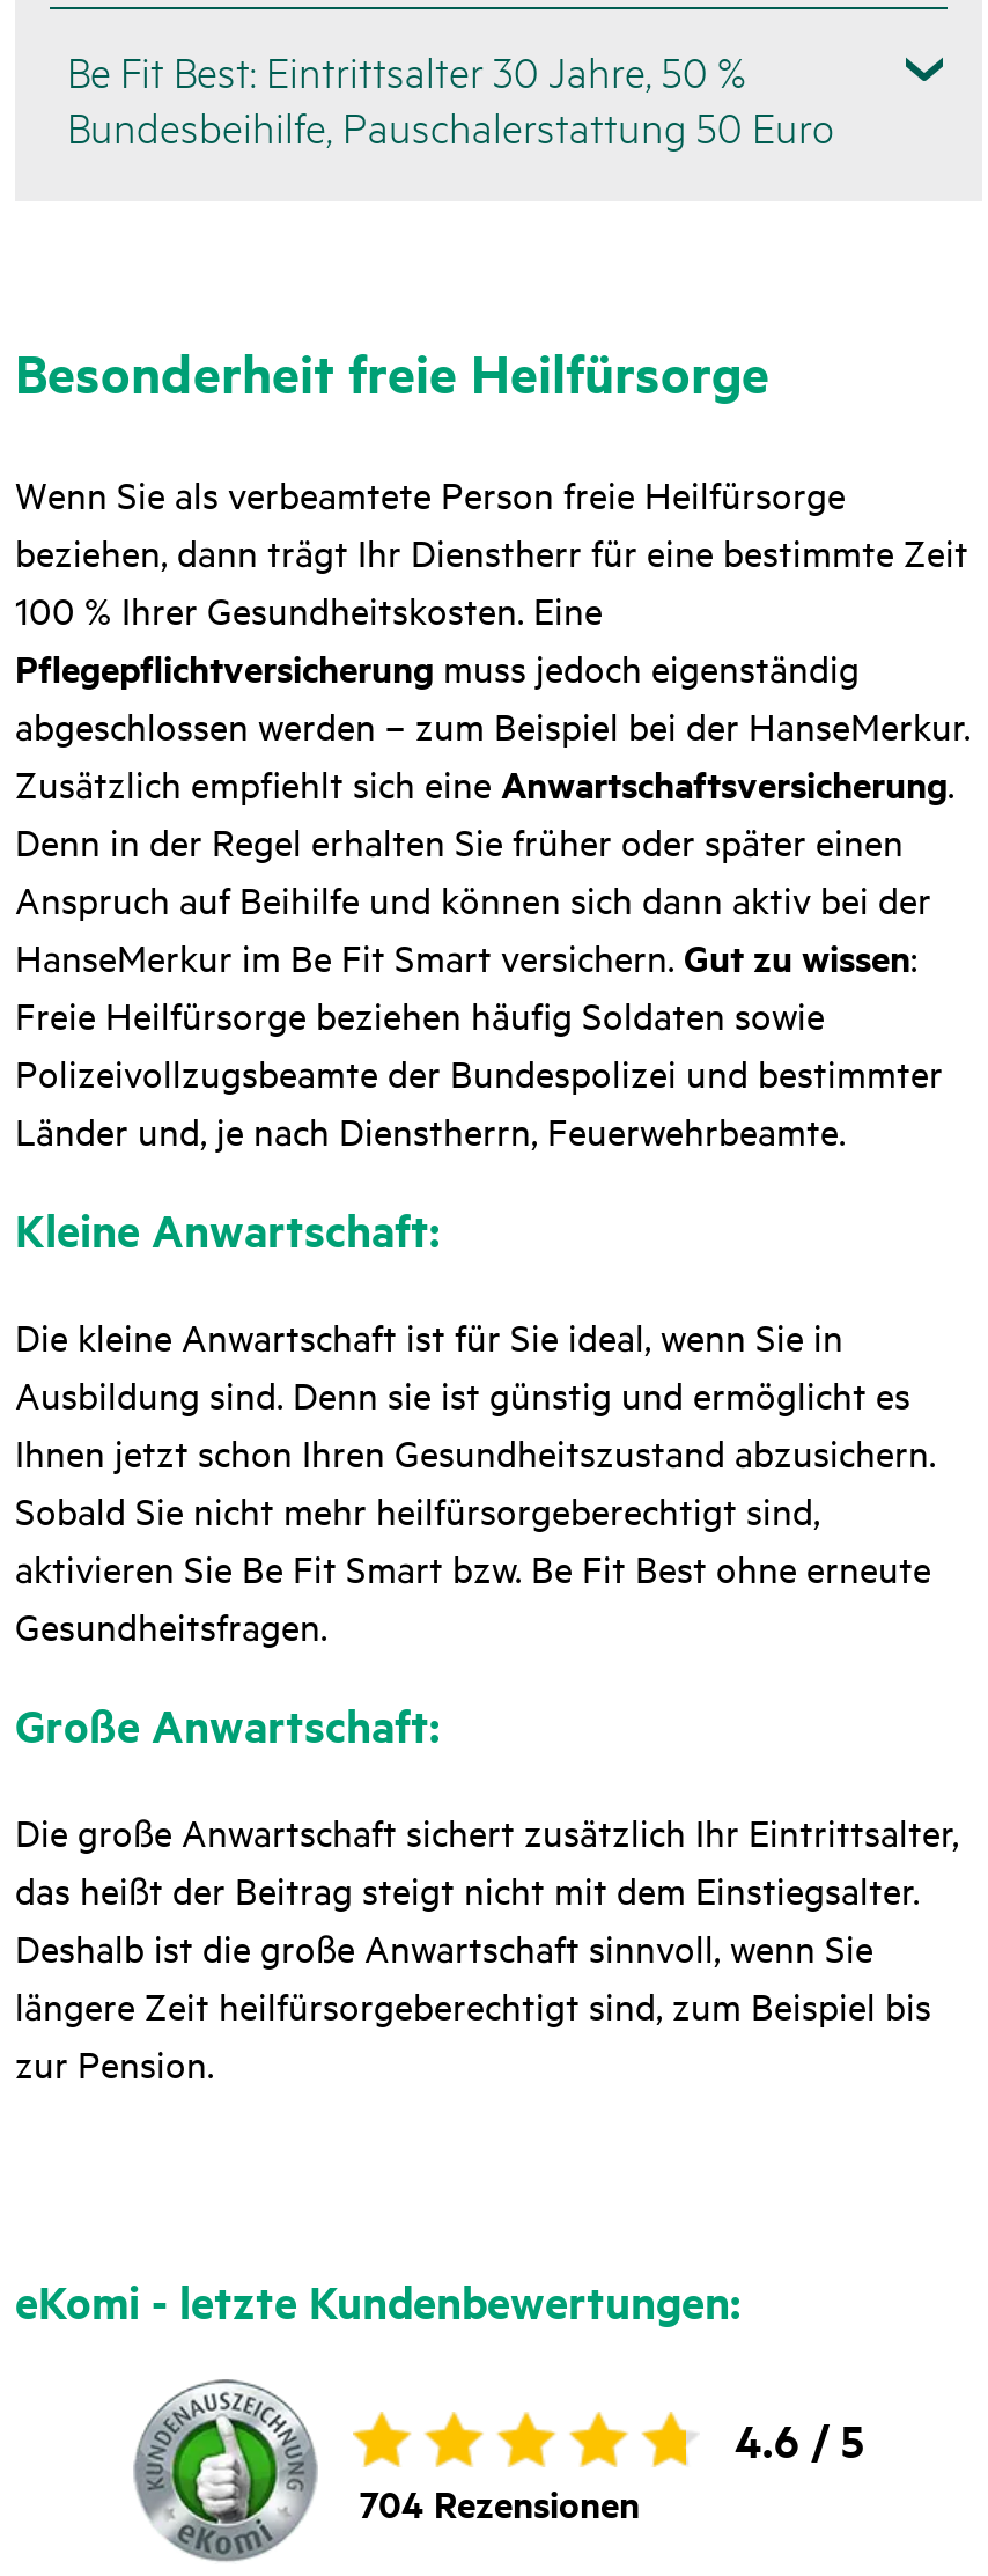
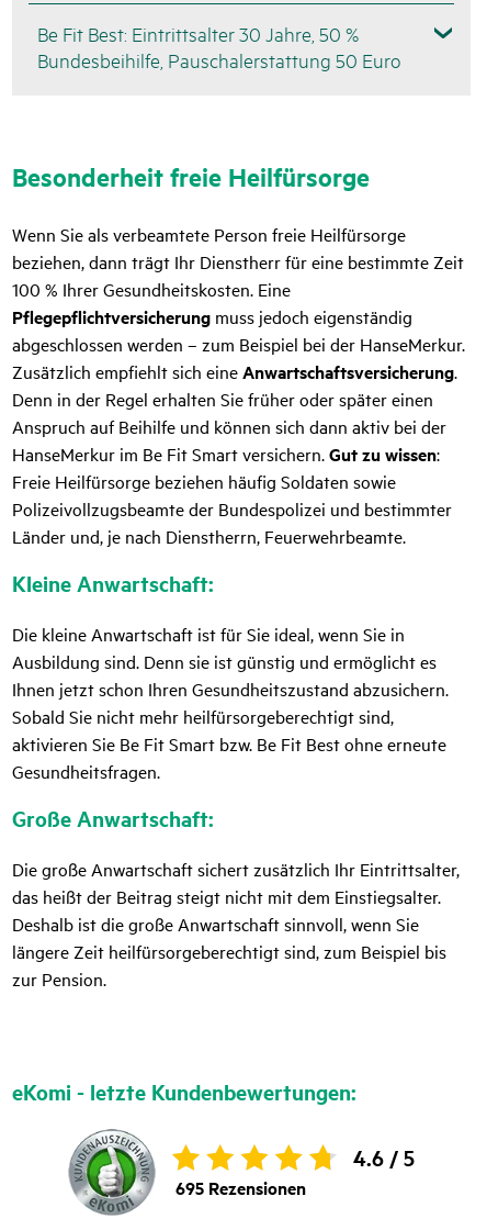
[360,2477,640,2530] 704 Rezensionen -> [175,1175,306,1200] 695 Rezensionen

